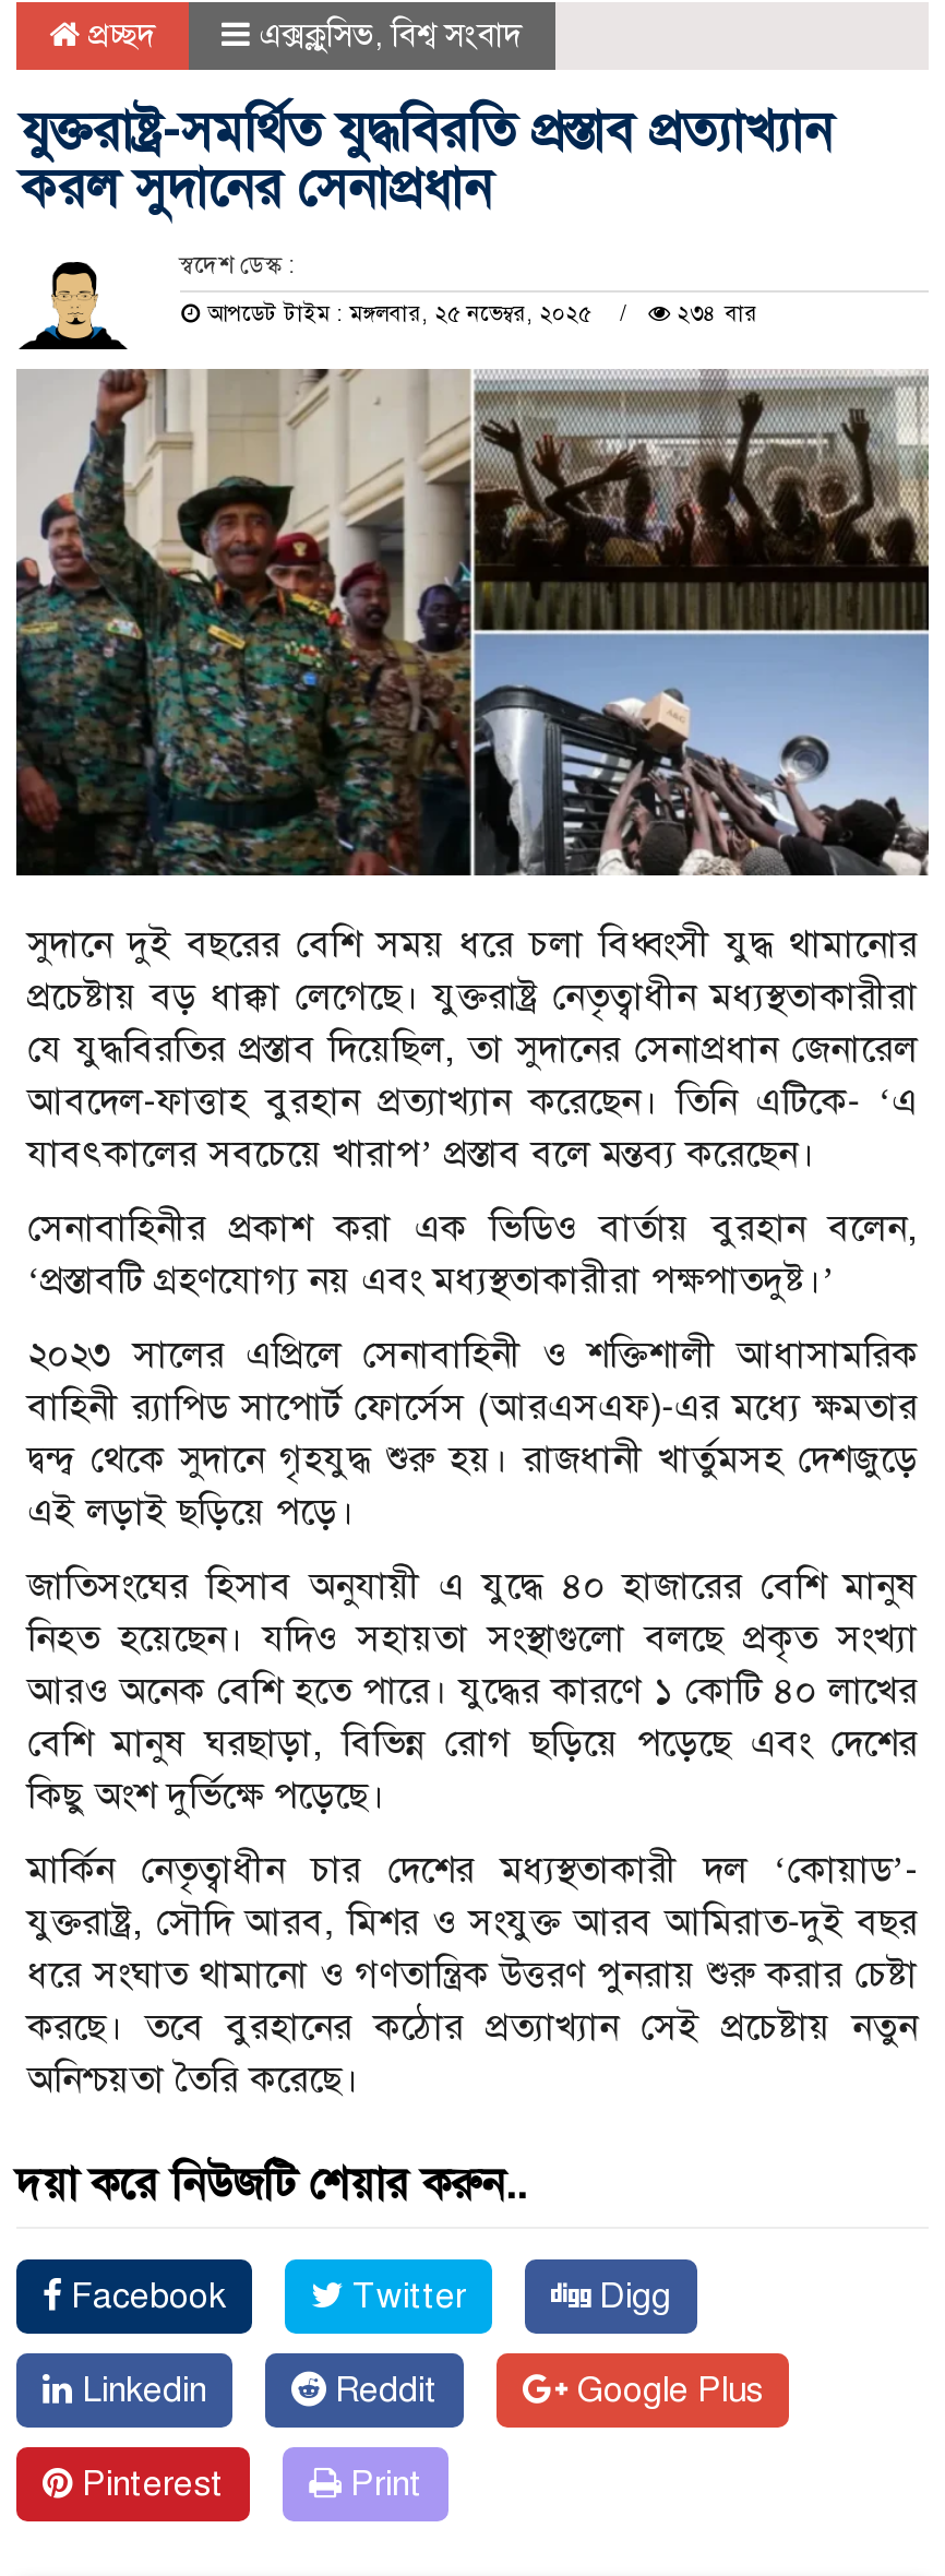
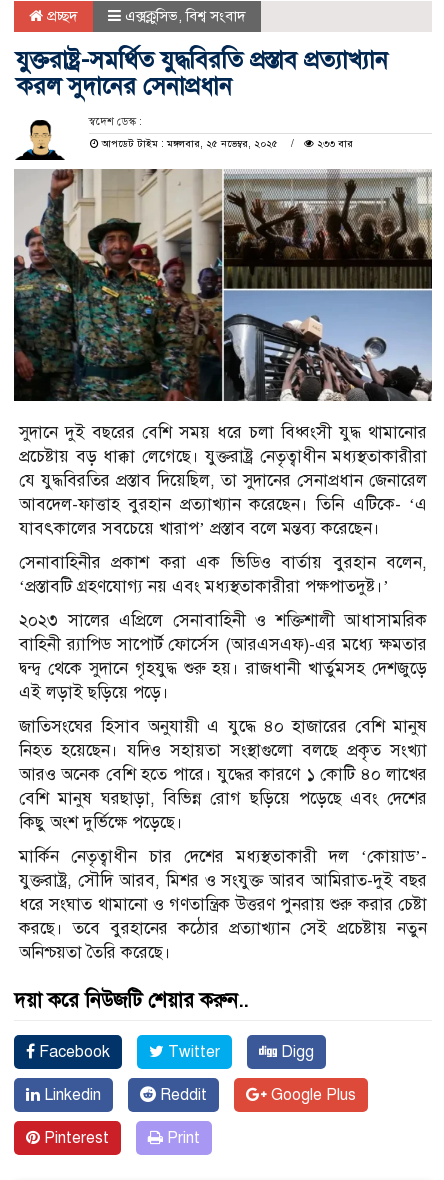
[670,298,758,326] ২৩৪ বার -> [314,136,353,149] ২৩৩ বার

